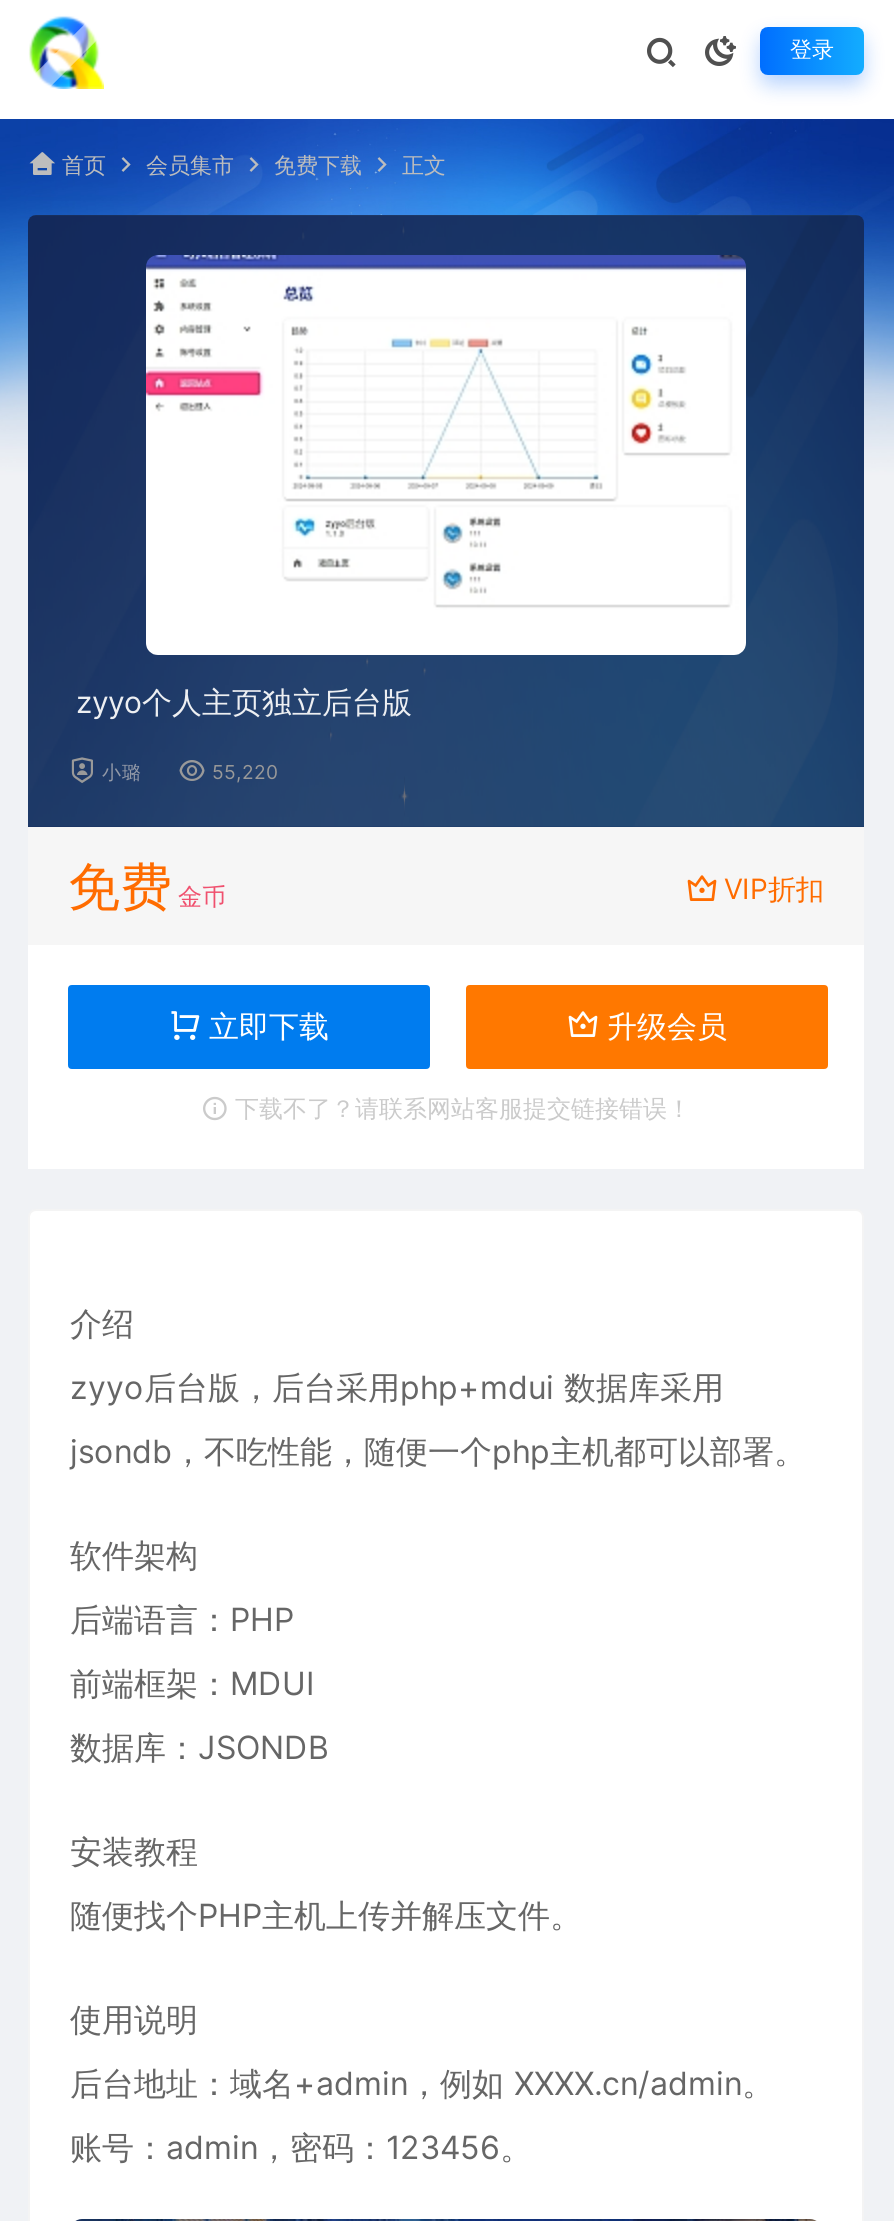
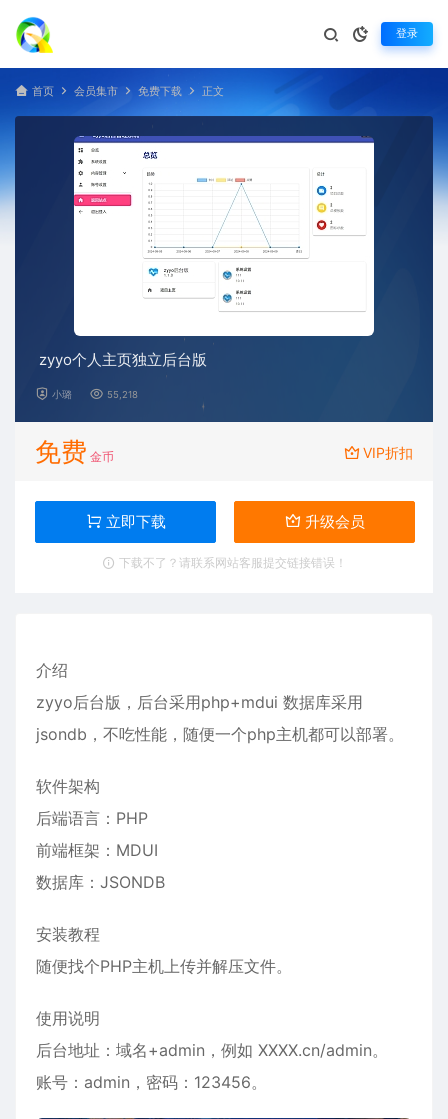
[206,761,278,783] 55,220 -> [104,389,138,400] 55,218

